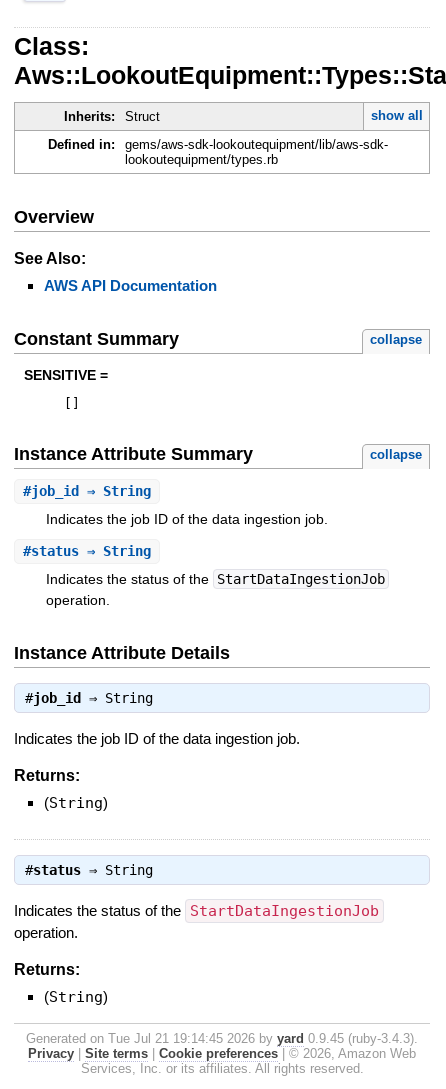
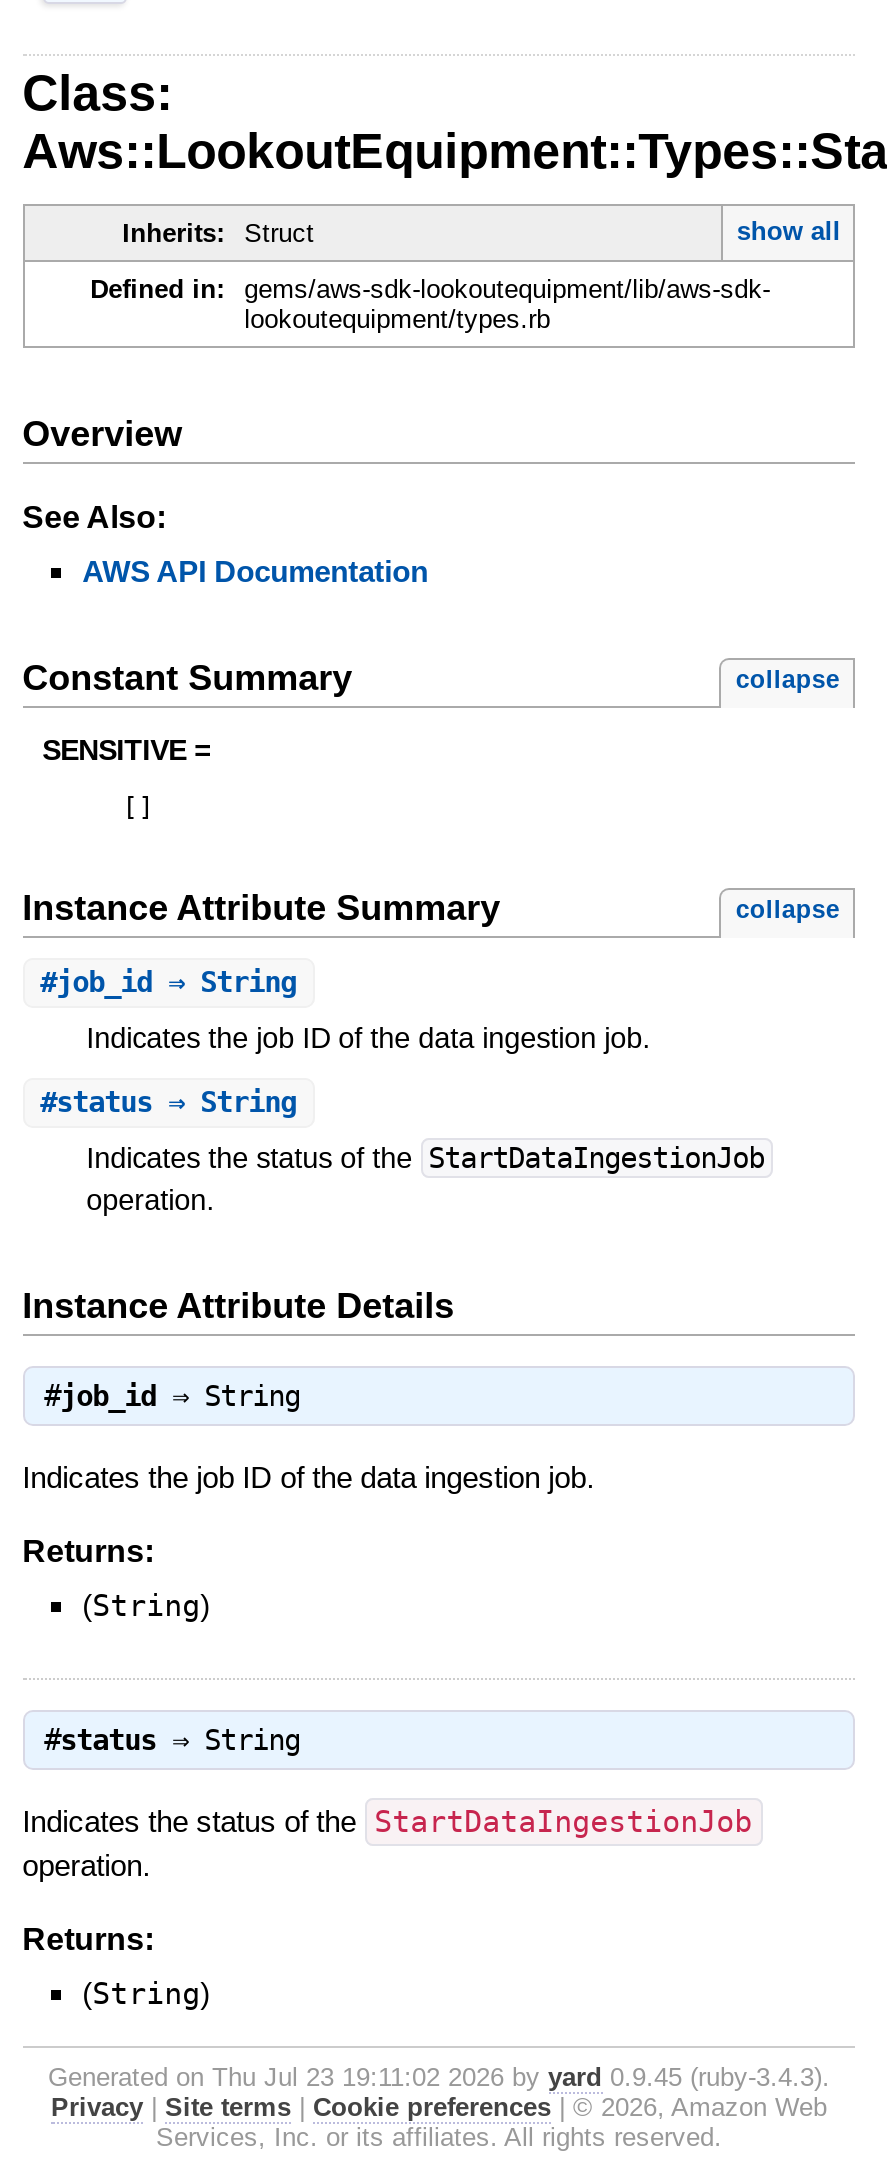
[26,1031,418,1046] Generated on Tue Jul 21 19:14:45 2026 by yard 0.9.45 (ruby-3.4.3). -> [48,2063,830,2093] Generated on Thu Jul 23 19:11:02 2026 by yard 0.9.45 (ruby-3.4.3).

